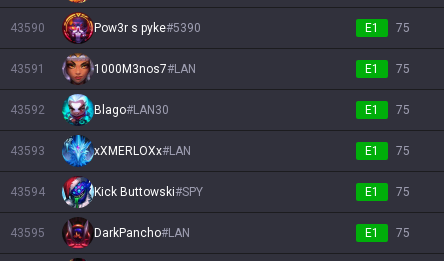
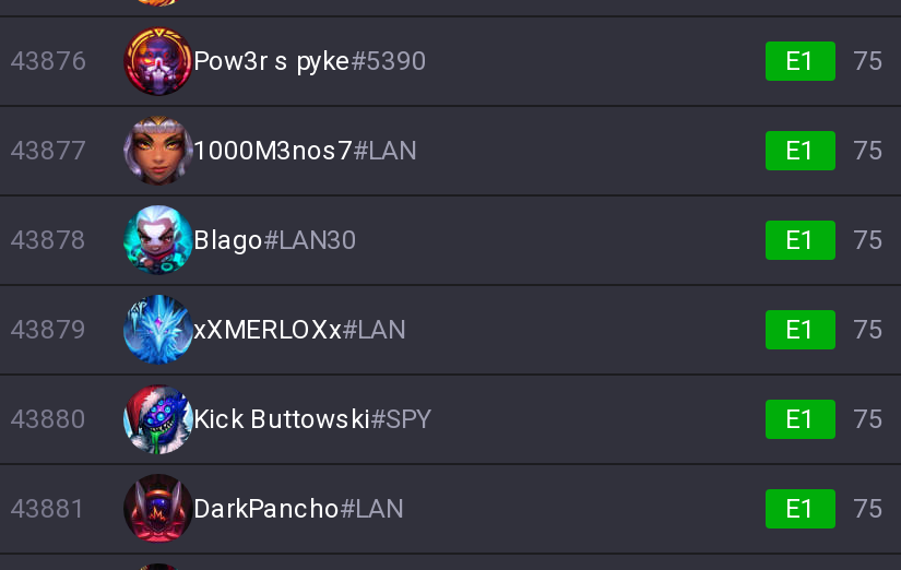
[10,21,45,35] 43590 -> [10,46,86,76] 43876
[10,62,45,76] 43591 -> [10,135,86,166] 43877
[10,103,45,117] 43592 -> [10,225,86,256] 43878
[10,144,45,158] 43593 -> [10,314,86,345] 43879
[10,185,45,199] 43594 -> [10,404,86,435] 43880
[10,226,45,240] 43595 -> [10,494,86,524] 43881

